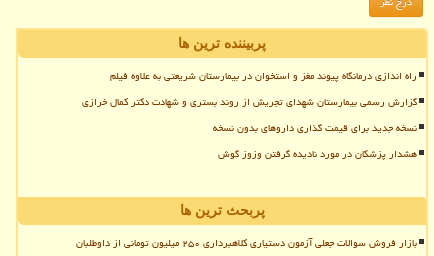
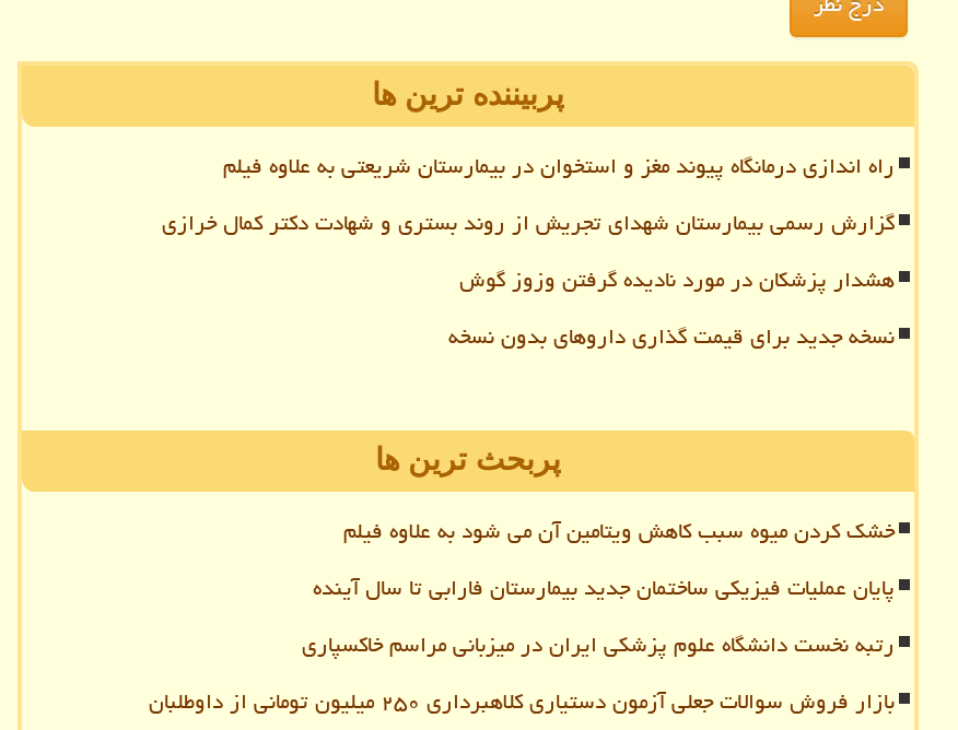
moved [218,144,417,164] -> [459,257,895,301]: هشدار پزشکان در مورد نادیده گرفتن وزوز گوش
none -> [302,509,895,666] خشک کردن میوه سبب کاهش ویتامین آن می شود به علاوه فیلم | پایان عملیات فیزیکی ساختمان جدید بیمارستان فارابی تا سال آینده | رتبه نخست دانشگاه علوم پزشکی ایران در میزبانی مراسم خاکسپاری

